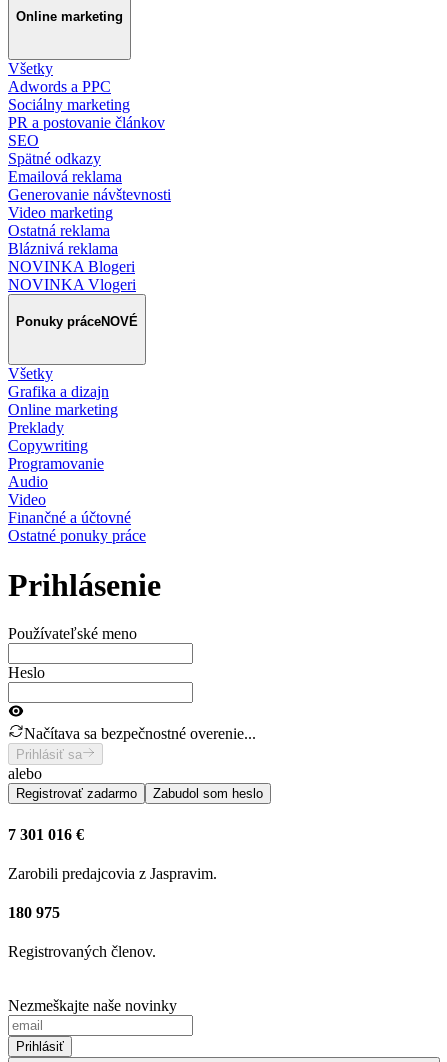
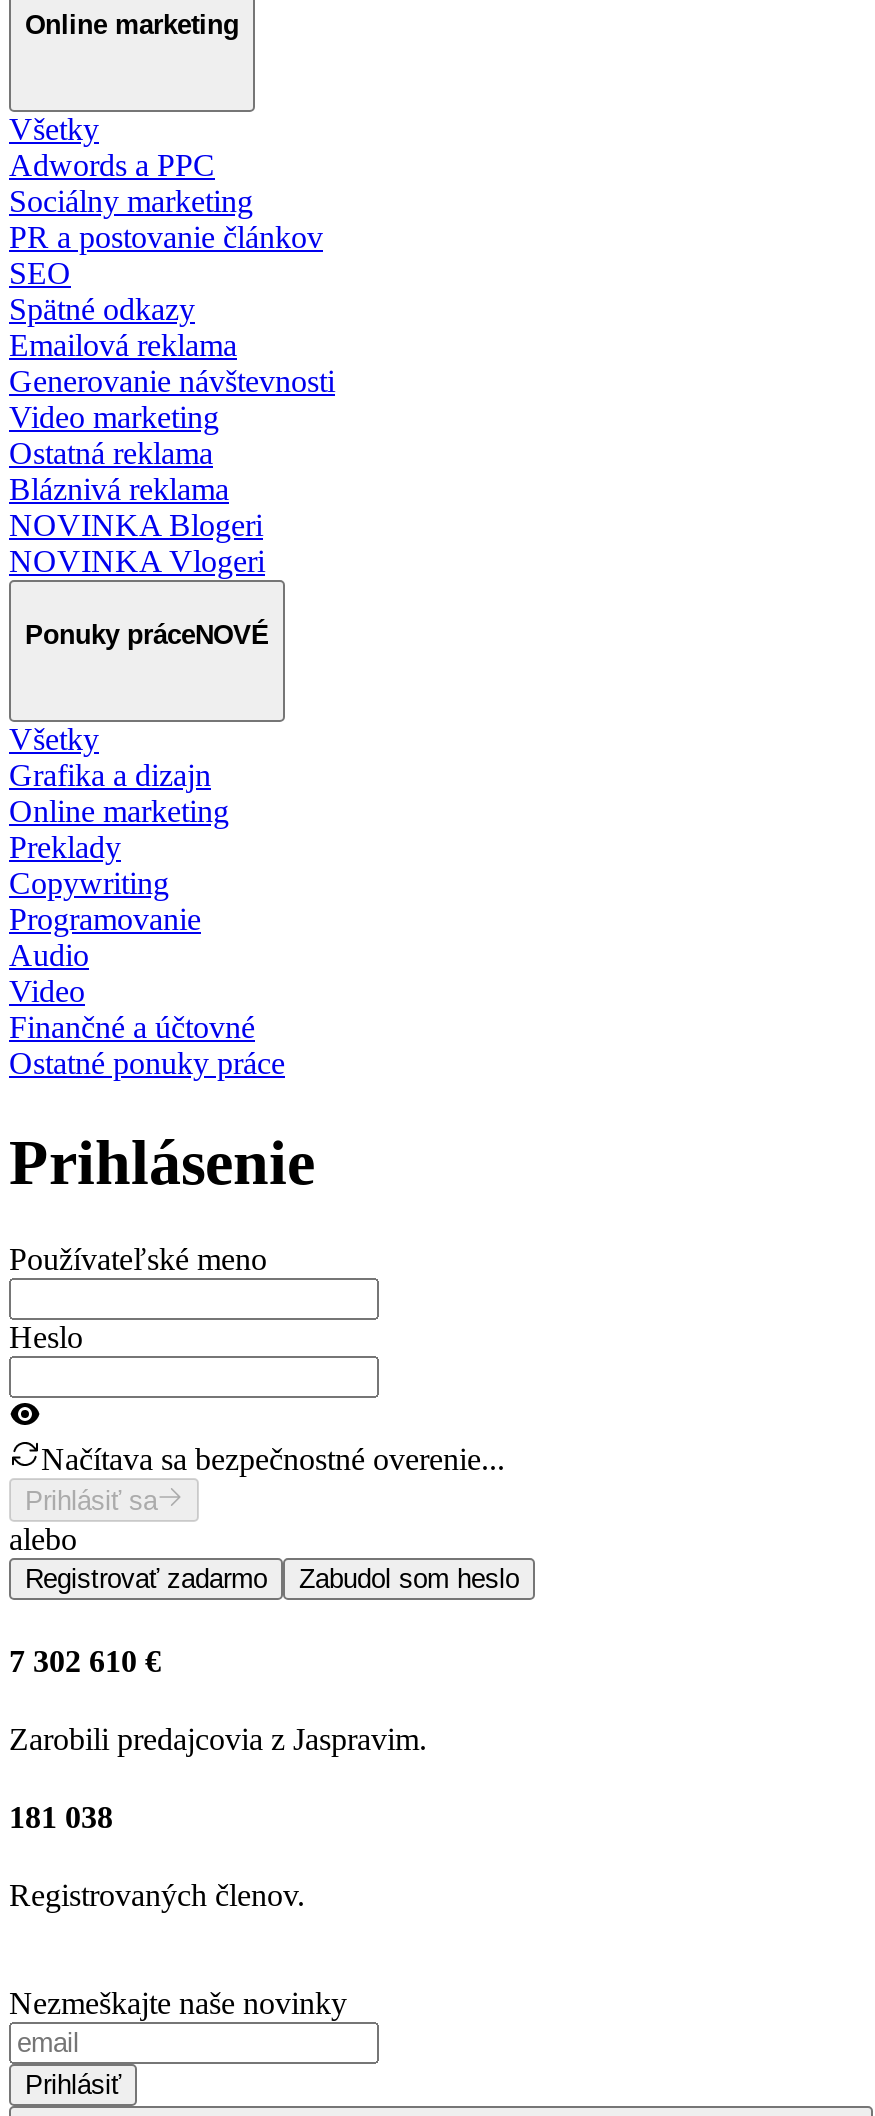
[8,825,84,842] 7 301 016 € -> [9,1643,161,1677] 7 302 610 €
[8,904,64,921] 180 975 -> [9,1800,121,1834] 181 038

